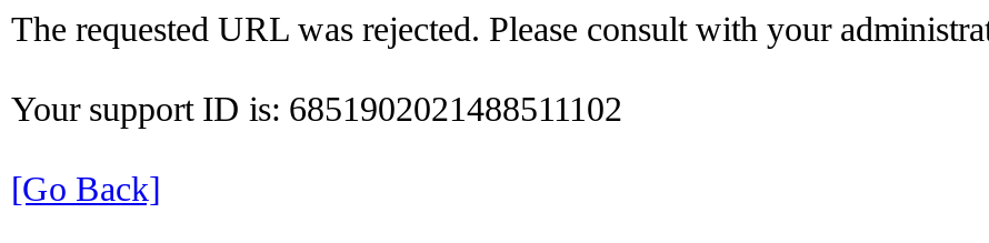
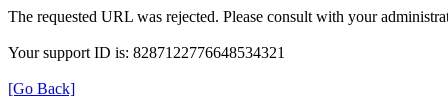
[11,90,622,128] Your support ID is: 6851902021488511102 -> [8,44,285,61] Your support ID is: 8287122776648534321

